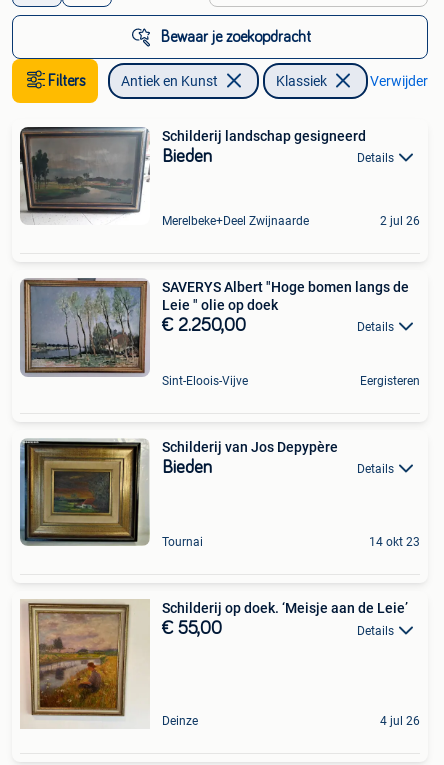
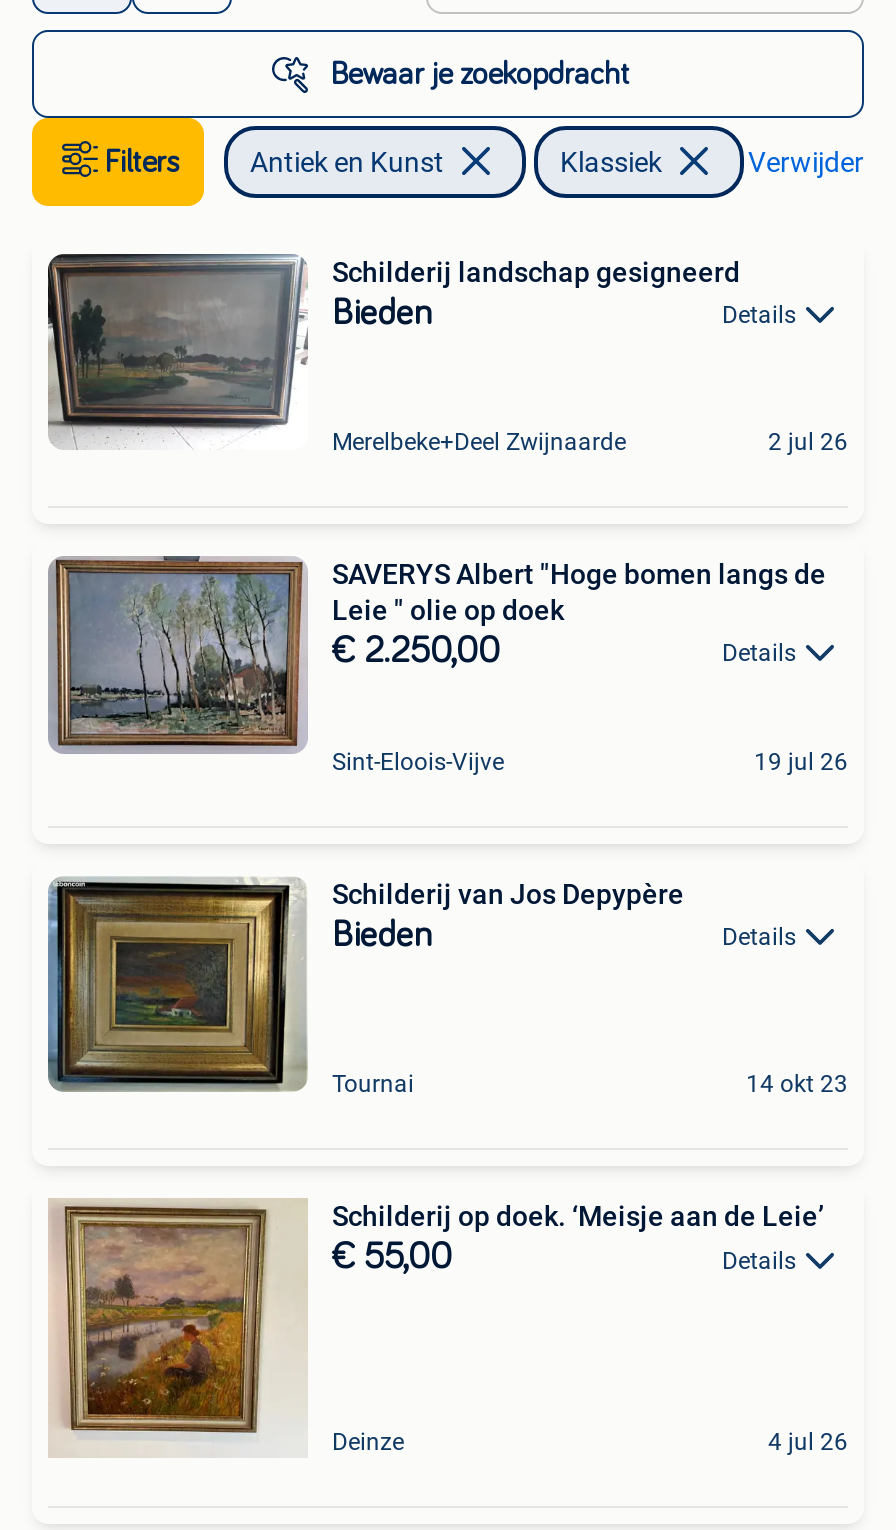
[360,374,420,388] Eergisteren -> [754,748,848,776] 19 jul 26

